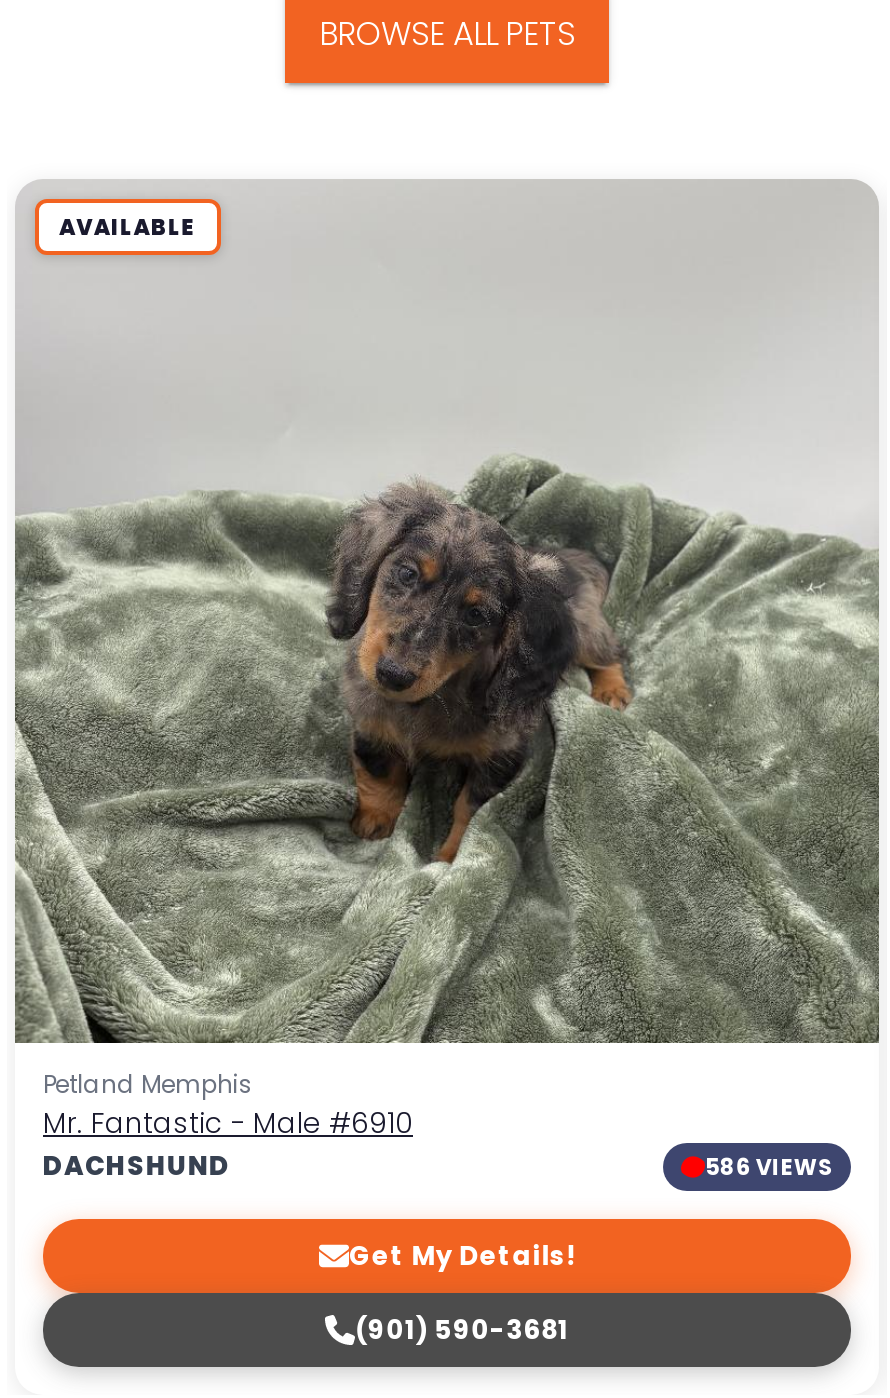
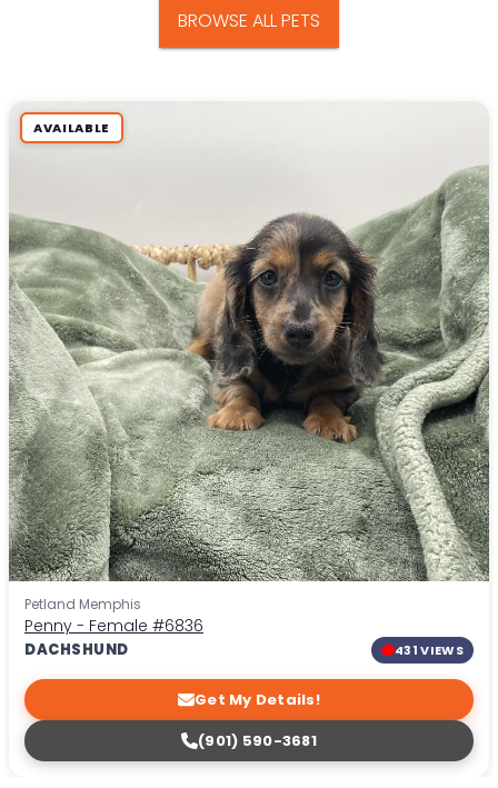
[15,181,879,1142] [image] | Mr. Fantastic - Male #6910 -> [9,103,489,636] [image] | Penny - Female #6836
[705,1150,833,1182] 586 VIEWS -> [395,641,464,659] 431 VIEWS

